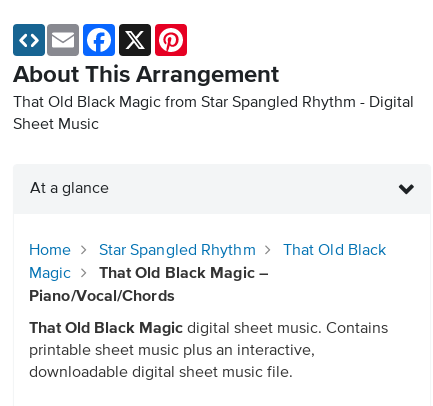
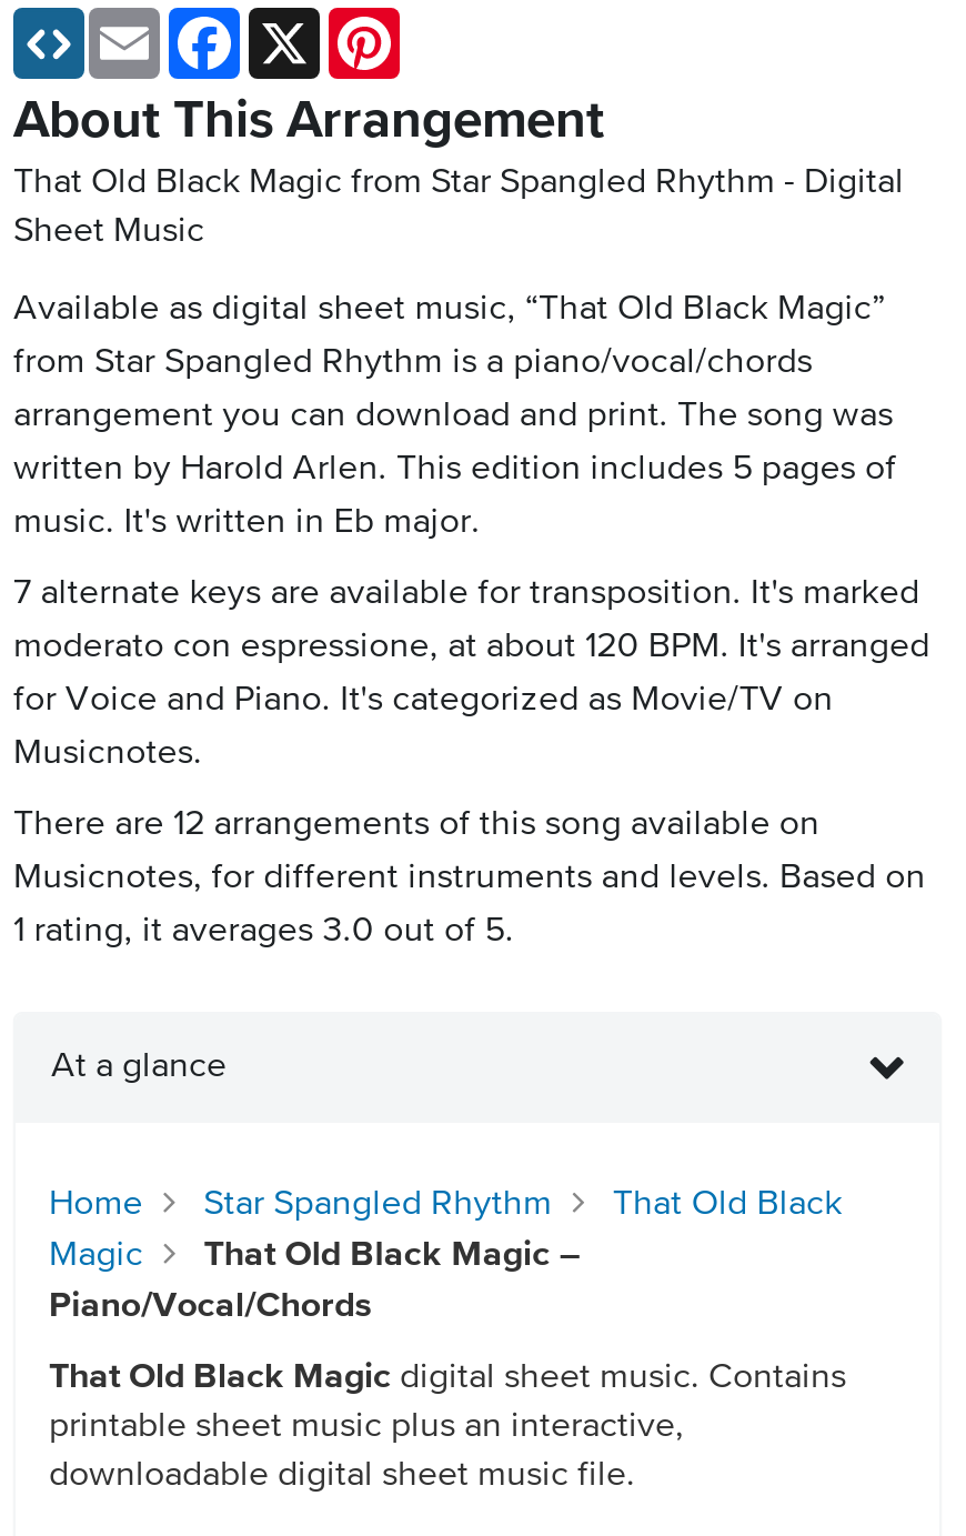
none -> [13,293,930,950] Available as digital sheet music, “That Old Black Magic” | from Star Spangled Rhythm is a piano/vocal/chords | arrangement you can download and print. The song was | written by Harold Arlen. This edition includes 5 pages of | music. It's written in Eb major. | 7 alternate keys are available for transposition. It's marked | moderato con espressione, at about 120 BPM. It's arranged | for Voice and Piano. It's categorized as Movie/TV on | Musicnotes. | There are 12 arrangements of this song available on | Musicnotes, for different instruments and levels. Based on | 1 rating, it averages 3.0 out of 5.

